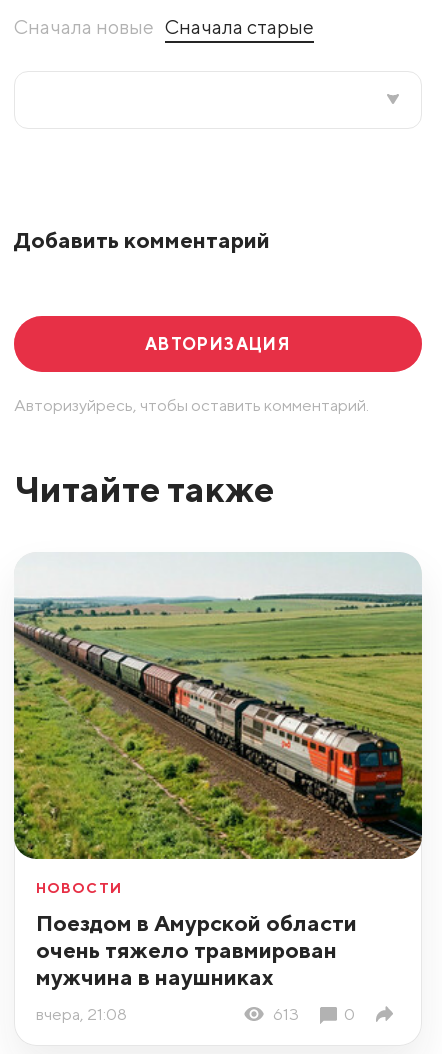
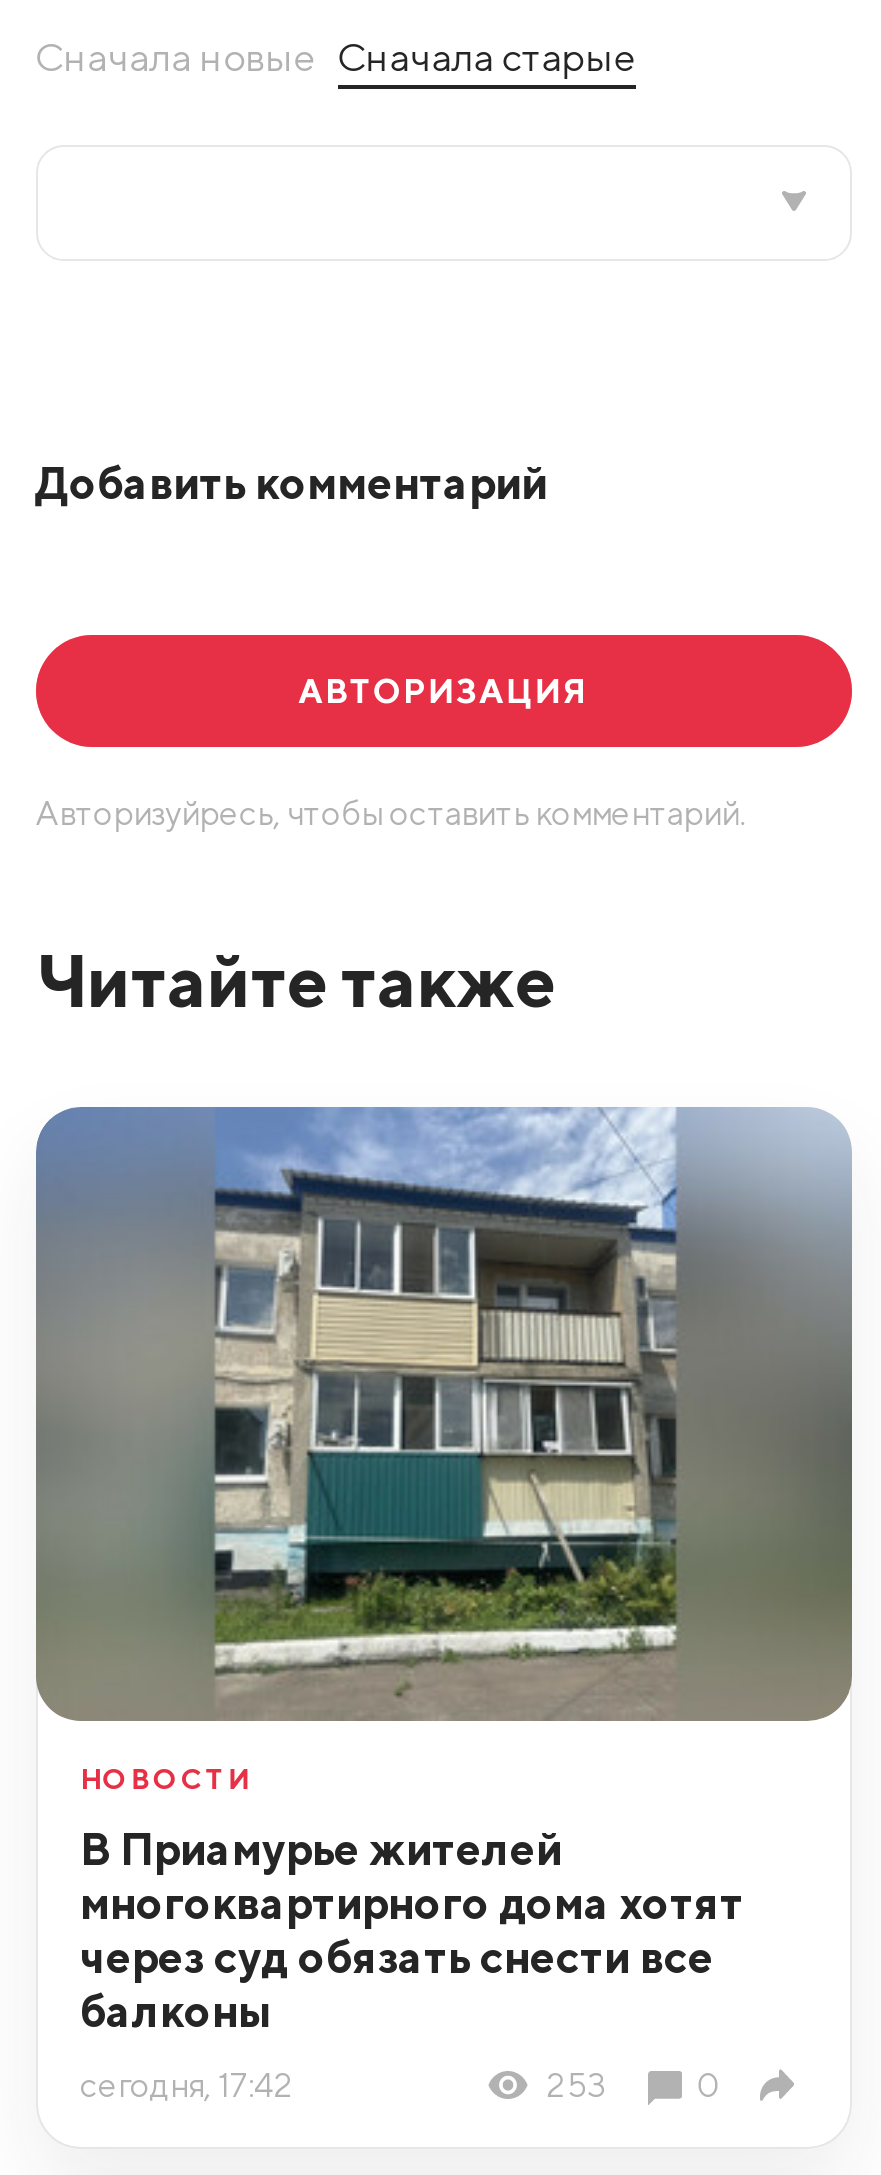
[13,552,423,860] [image] -> [34,1105,854,1723] [image]
[36,909,357,990] Поездом в Амурской области | очень тяжело травмирован | мужчина в наушниках -> [80,1821,744,2037] В Приамурье жителей | многоквартирного дома хотят | через суд обязать снести все | балконы
[36,1004,299,1024] вчера, 21:08 | 613 -> [80,2065,607,2105] сегодня, 17:42 | 253

